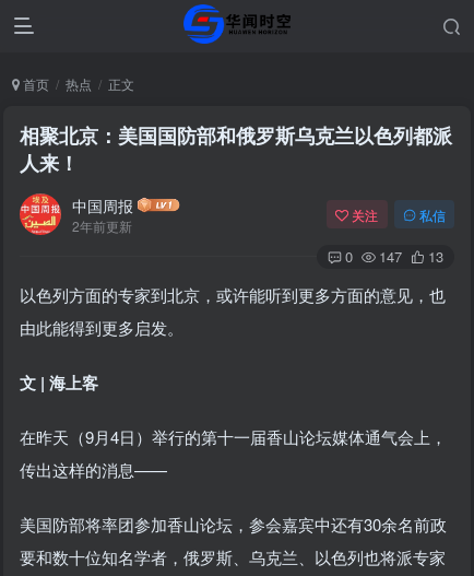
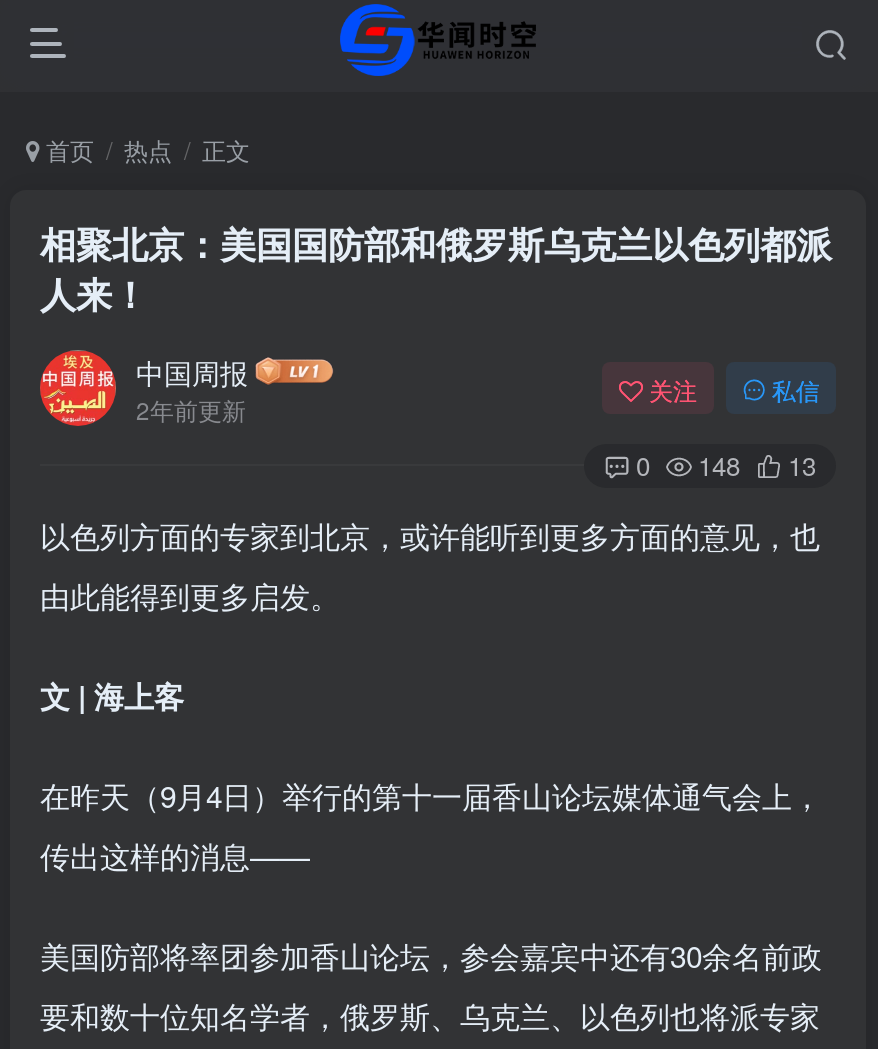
[345,246,443,267] 0 147 13 -> [636,446,816,484] 0 148 13

